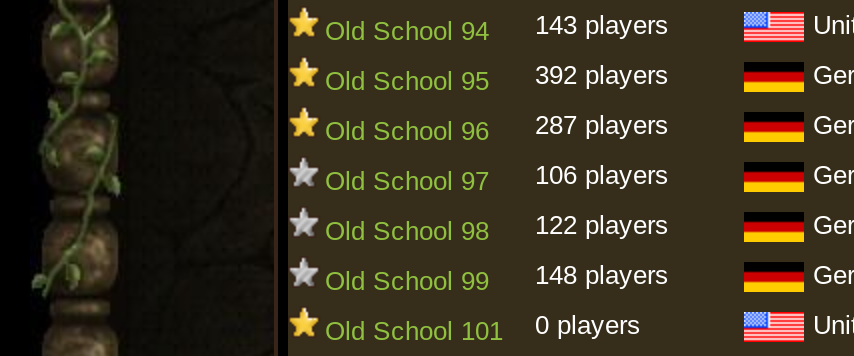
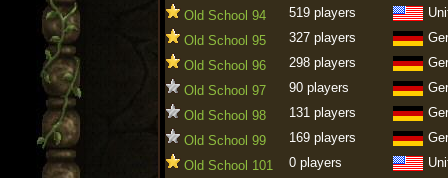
[325,10,669,46] Old School 94 143 players -> [183,5,355,23] Old School 94 519 players
[325,60,669,96] Old School 95 392 players -> [183,30,355,48] Old School 95 327 players
[325,110,669,146] Old School 96 287 players -> [183,55,355,73] Old School 96 298 players
[325,160,669,196] Old School 97 106 players -> [183,80,348,98] Old School 97 90 players
[325,210,669,246] Old School 98 122 players -> [183,105,355,123] Old School 98 131 players
[325,260,669,296] Old School 99 148 players -> [183,130,355,148] Old School 99 169 players

